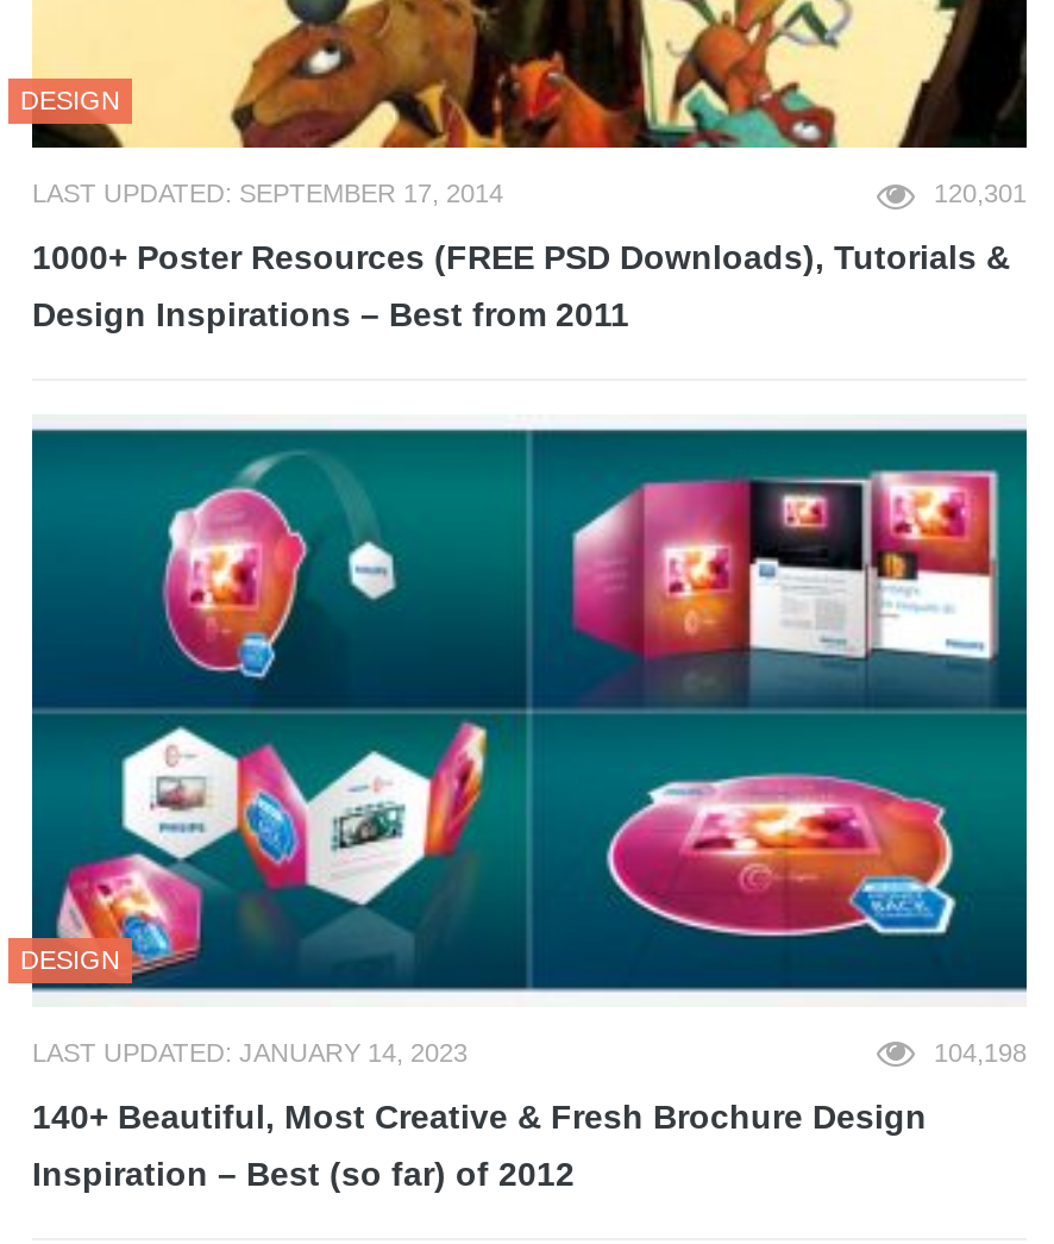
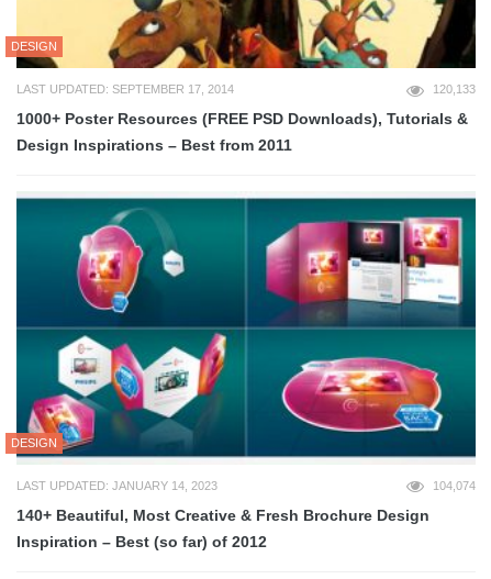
[927,180,1027,208] 120,301 -> [429,83,476,96] 120,133
[927,1037,1027,1066] 104,198 -> [429,479,476,492] 104,074

